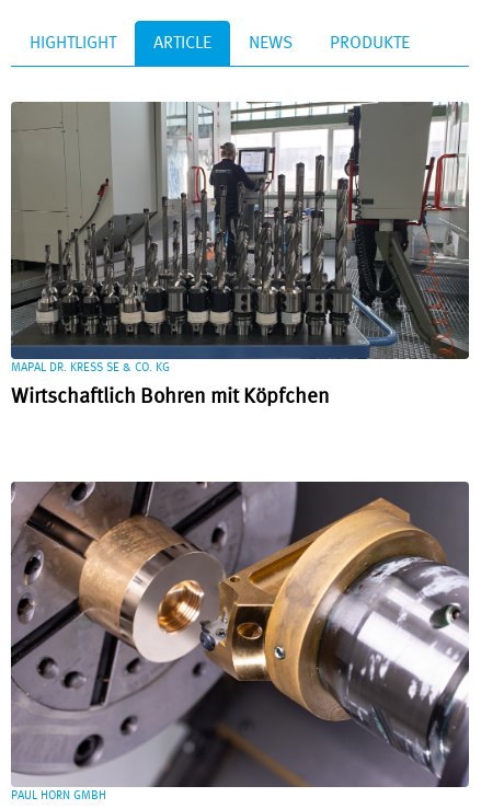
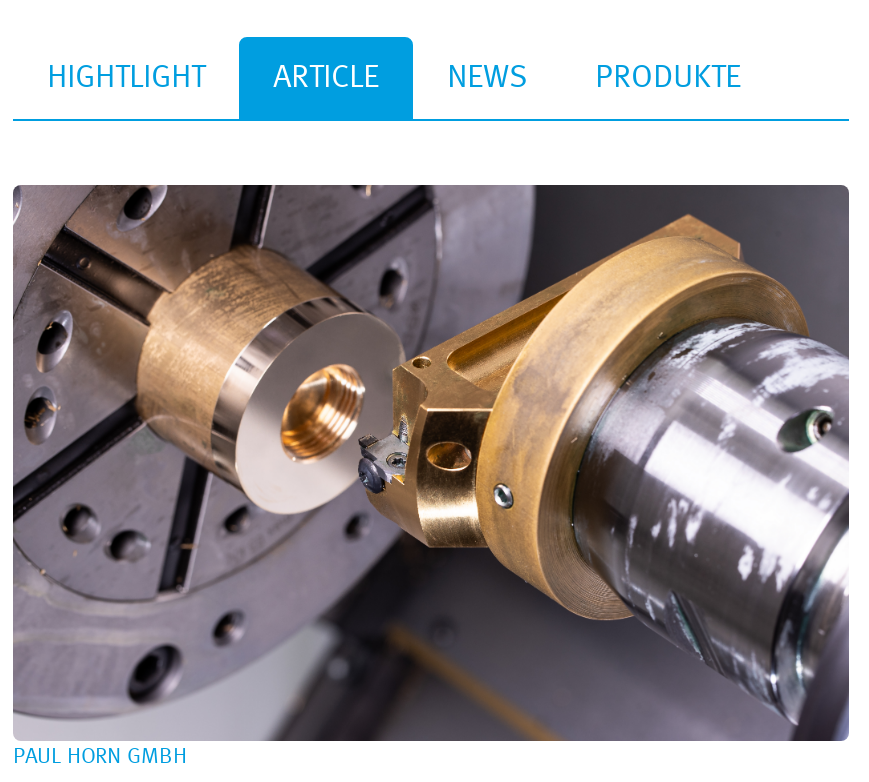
[10,102,470,408] [image] | MAPAL DR. KRESS SE & CO. KG | Wirtschaftlich Bohren mit Köpfchen -> none

